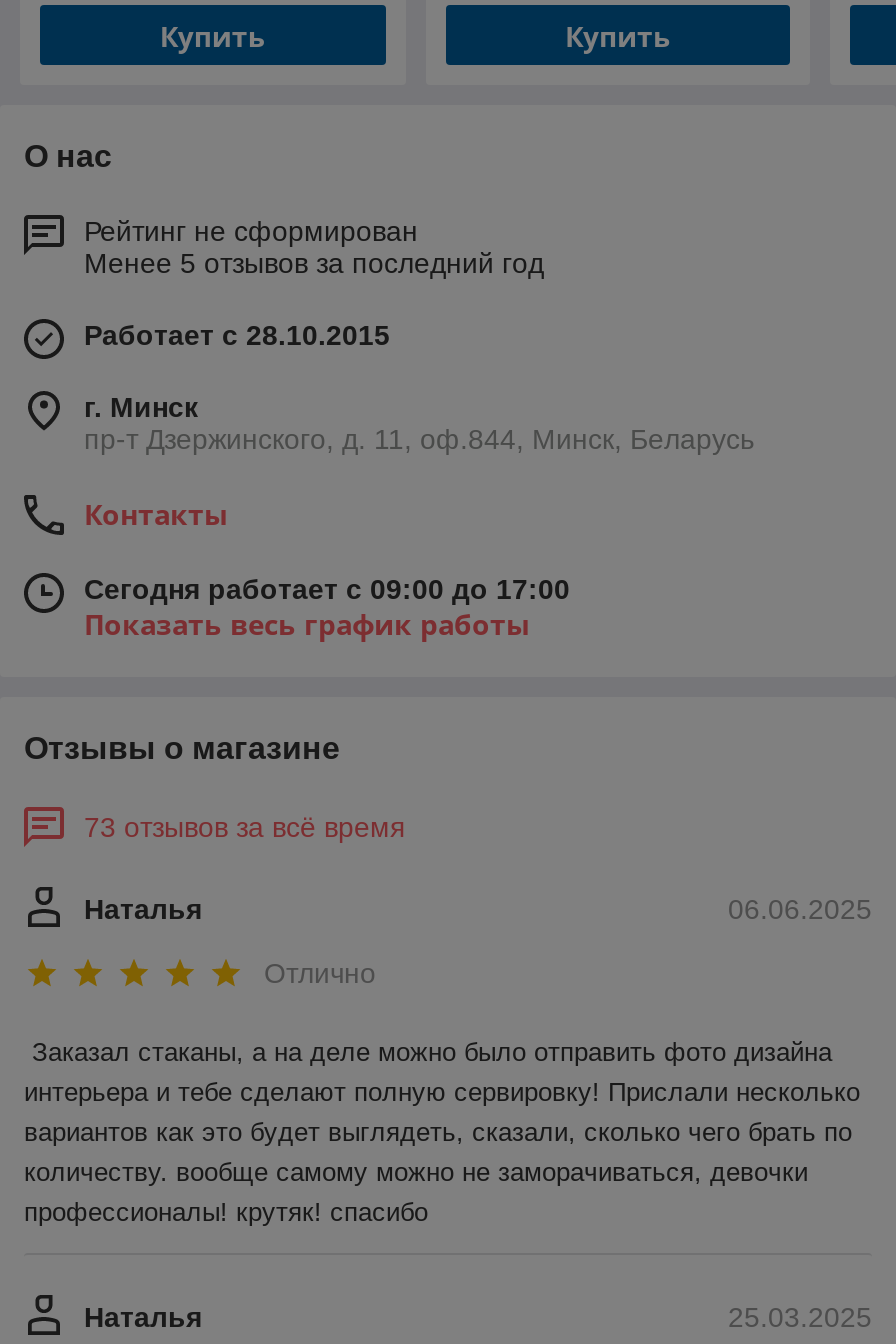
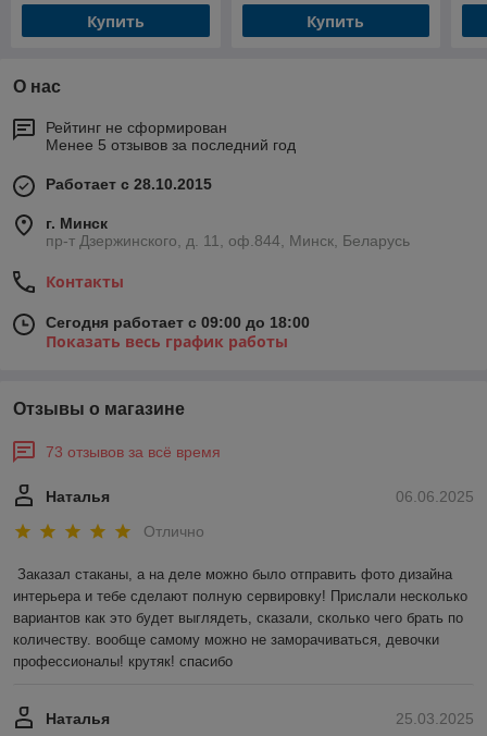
[84,574,570,606] Сегодня работает с 09:00 до 17:00 -> [46,314,310,331] Сегодня работает с 09:00 до 18:00

